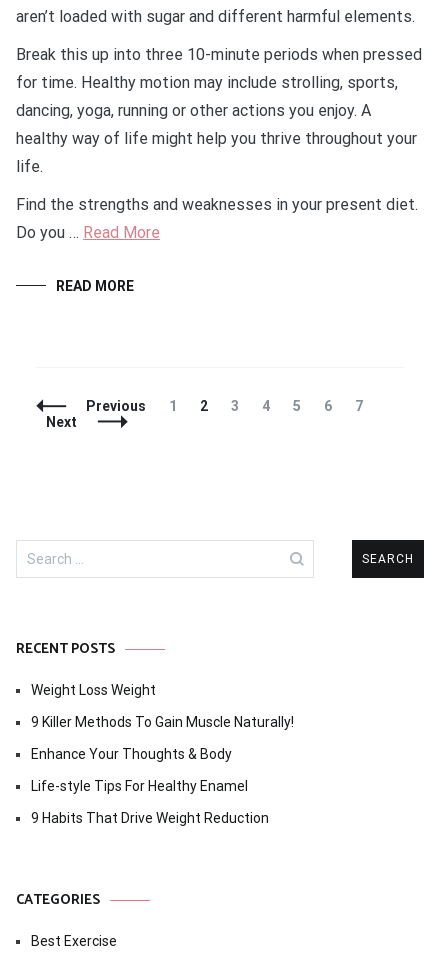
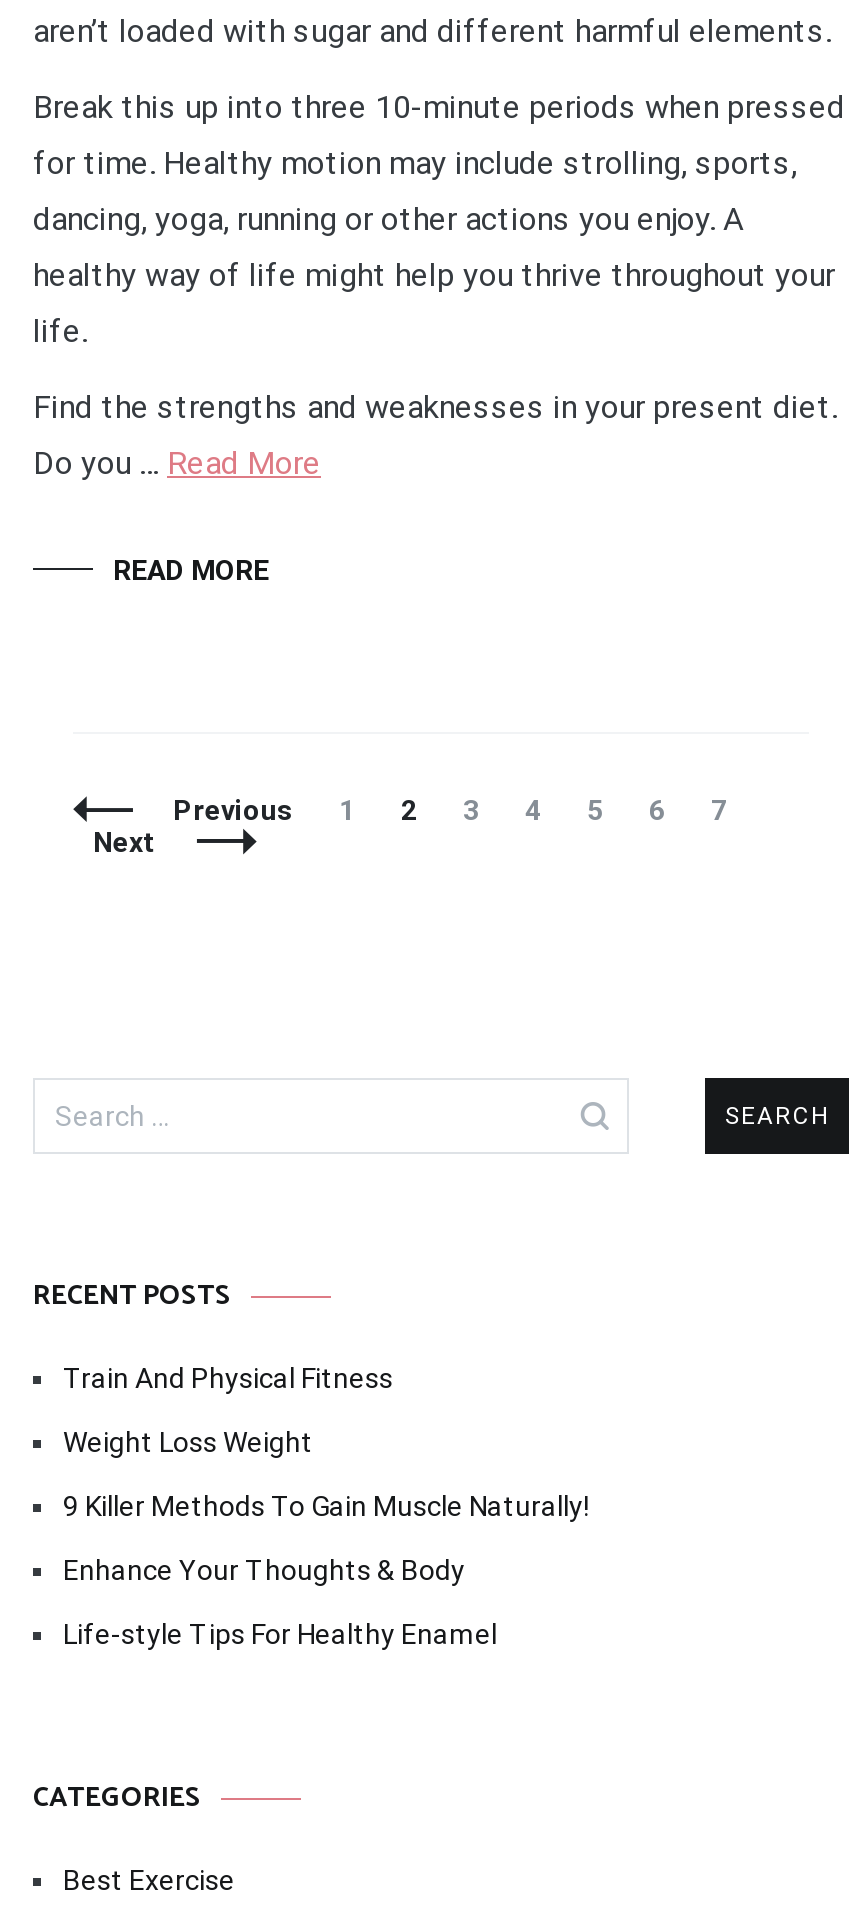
none -> [63,1363,393,1395] Train And Physical Fitness
moved [31,682,294,794] -> [63,1427,589,1651]: Weight Loss Weight | 9 Killer Methods To Gain Muscle Naturally! | Enhance Your Thoughts & Body | Life-style Tips For Healthy Enamel
[31,810,269,826] 9 Habits That Drive Weight Reduction -> none

